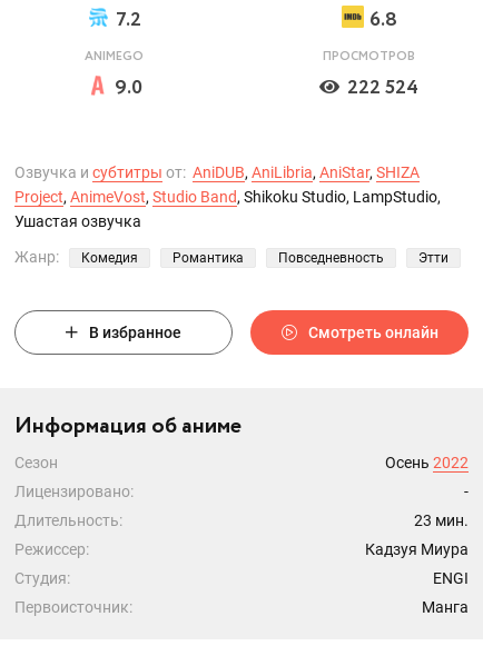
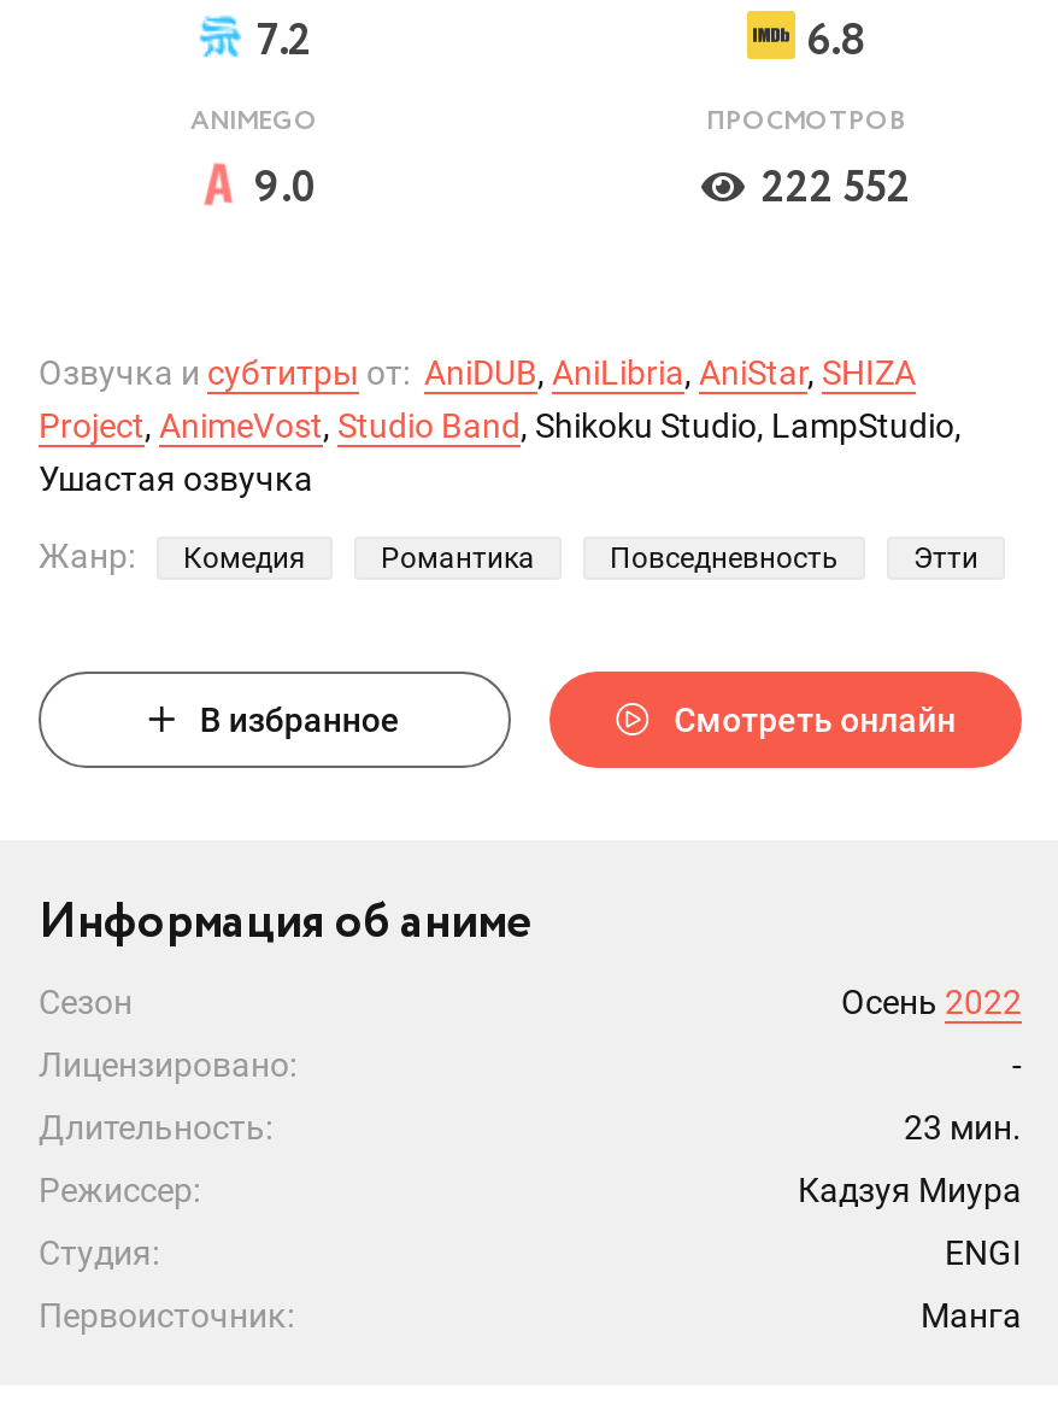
[347,73,418,102] 222 524 -> [762,158,911,221] 222 552

